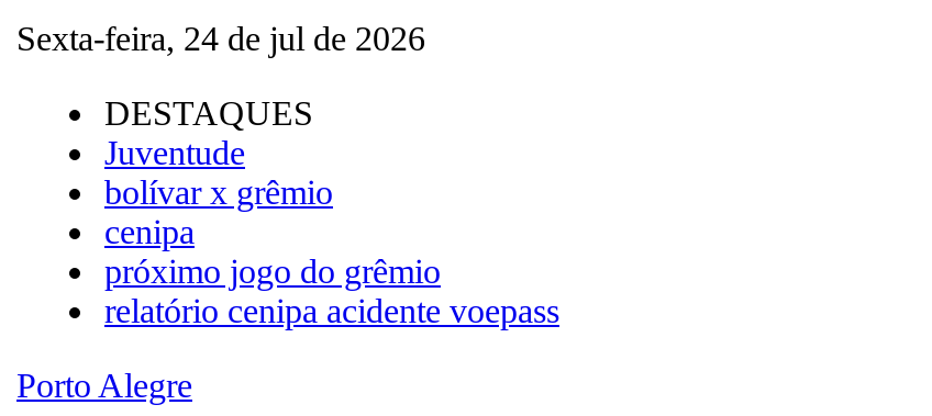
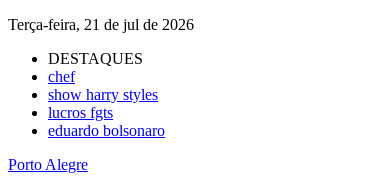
[16,20,425,57] Sexta-feira, 24 de jul de 2026 -> [8,16,194,33] Terça-feira, 21 de jul de 2026
[104,134,559,329] Juventude | bolívar x grêmio | cenipa | próximo jogo do grêmio | relatório cenipa acidente voepass -> [48,68,165,139] chef | show harry styles | lucros fgts | eduardo bolsonaro

